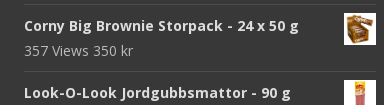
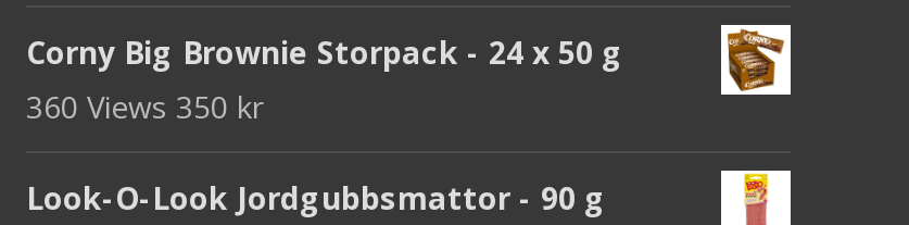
[24,41,133,60] 357 Views 350 kr -> [26,86,263,127] 360 Views 350 kr

